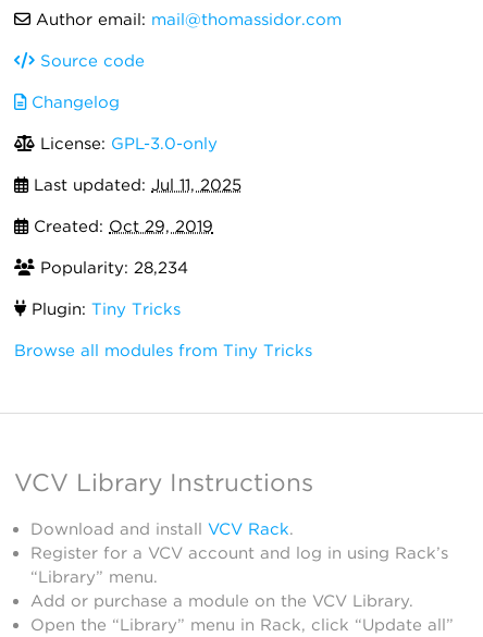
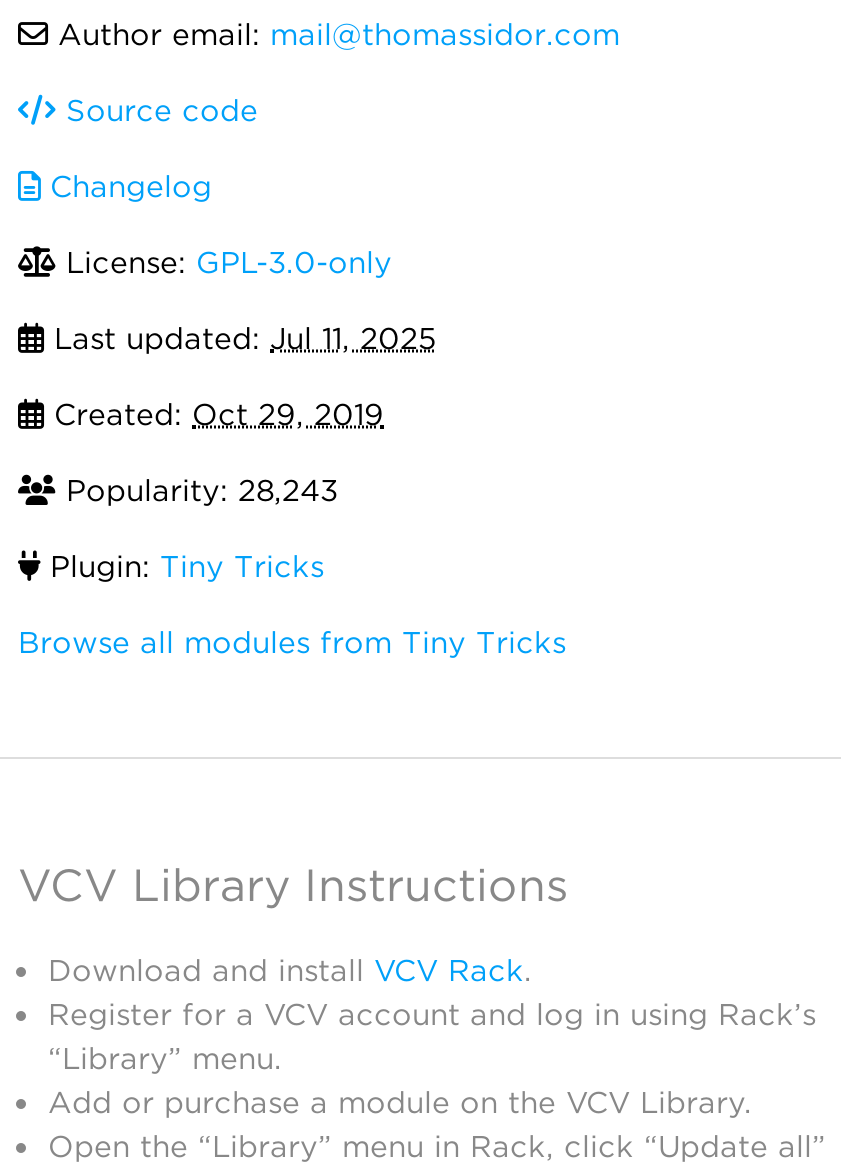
[35,258,188,278] Popularity: 28,234 -> [56,473,338,509] Popularity: 28,243

